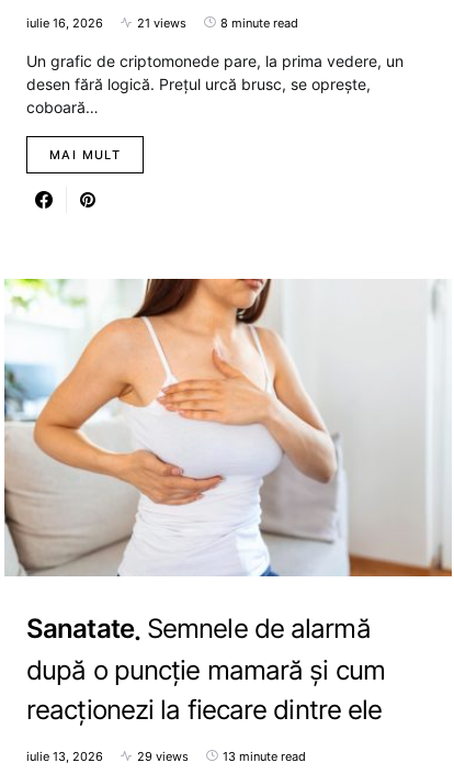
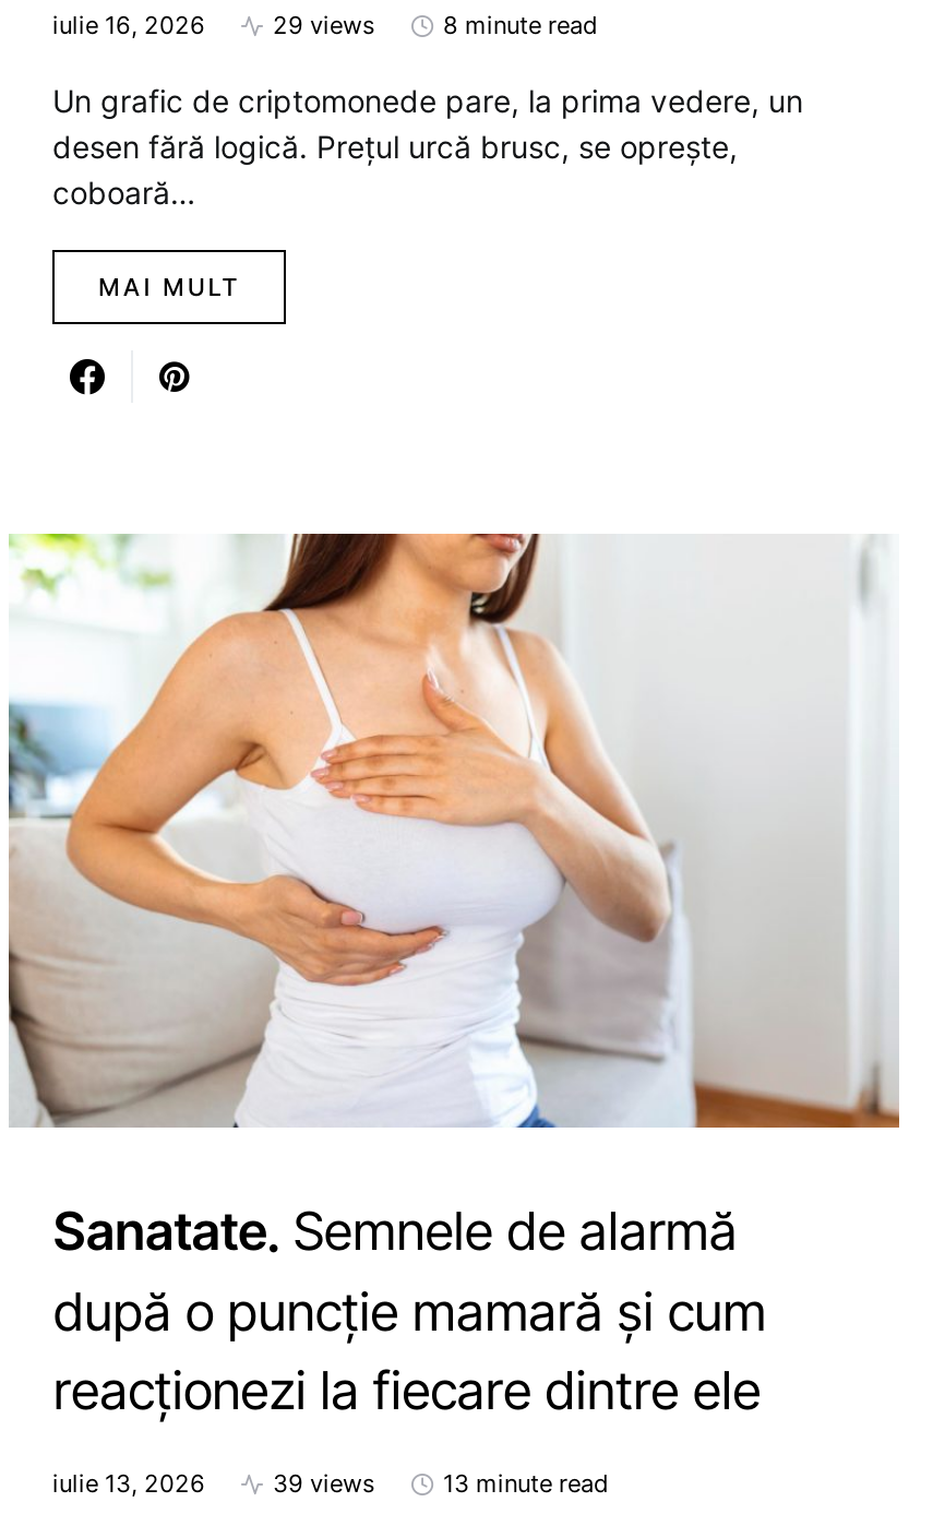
[137,15,186,30] 21 views -> [273,10,375,41] 29 views
[137,748,189,764] 29 views -> [273,1469,375,1500] 39 views

